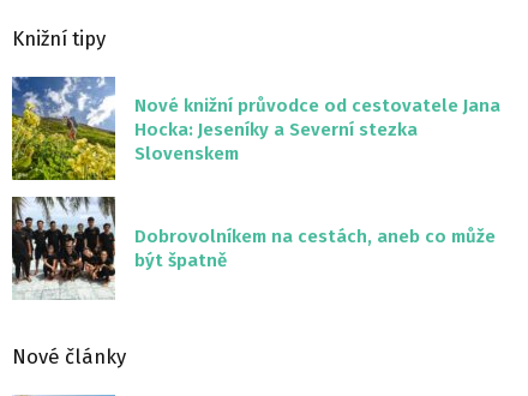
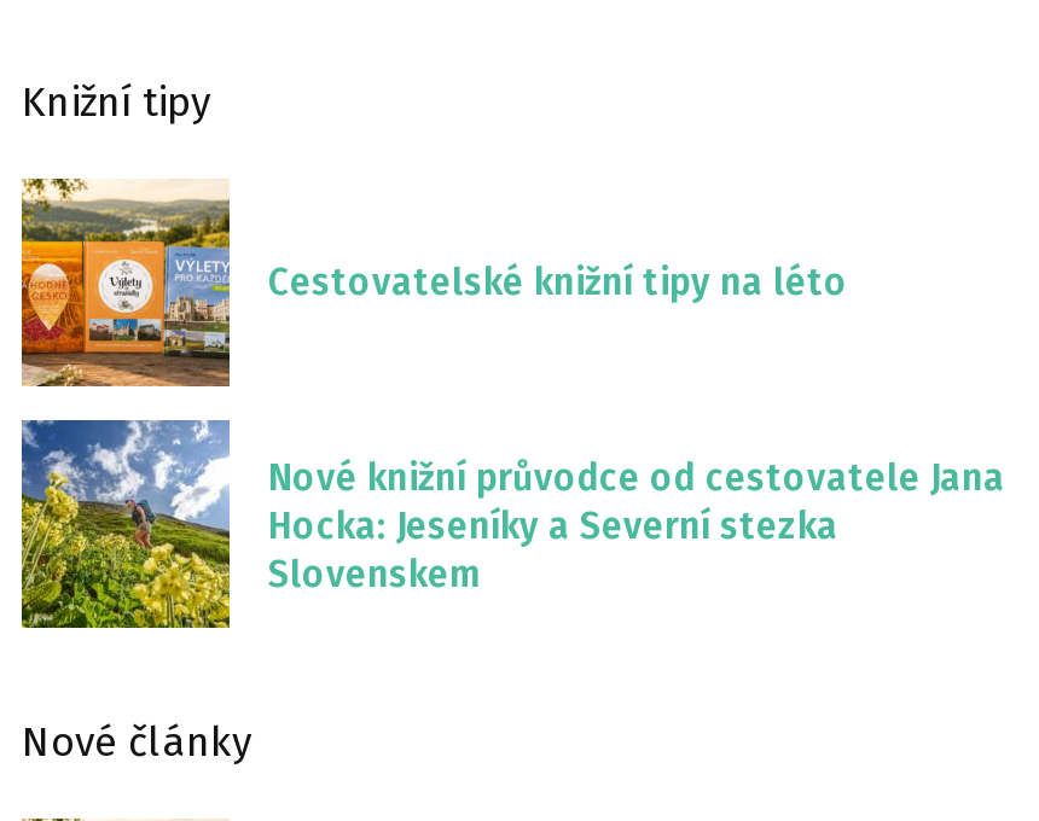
none -> [19,176,848,389] [image] | Cestovatelské knižní tipy na léto
moved [10,74,500,182] -> [17,415,1005,633]: [image] | Nové knižní průvodce od cestovatele Jana | Hocka: Jeseníky a Severní stezka | Slovenskem
[11,196,496,300] [image] | Dobrovolníkem na cestách, aneb co může | být špatně -> none

